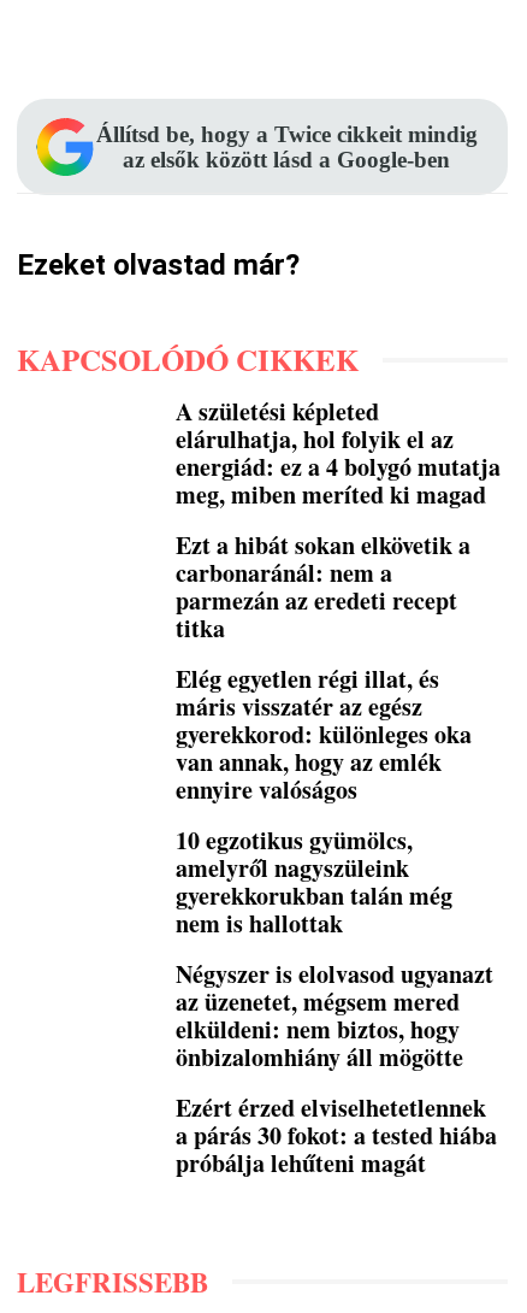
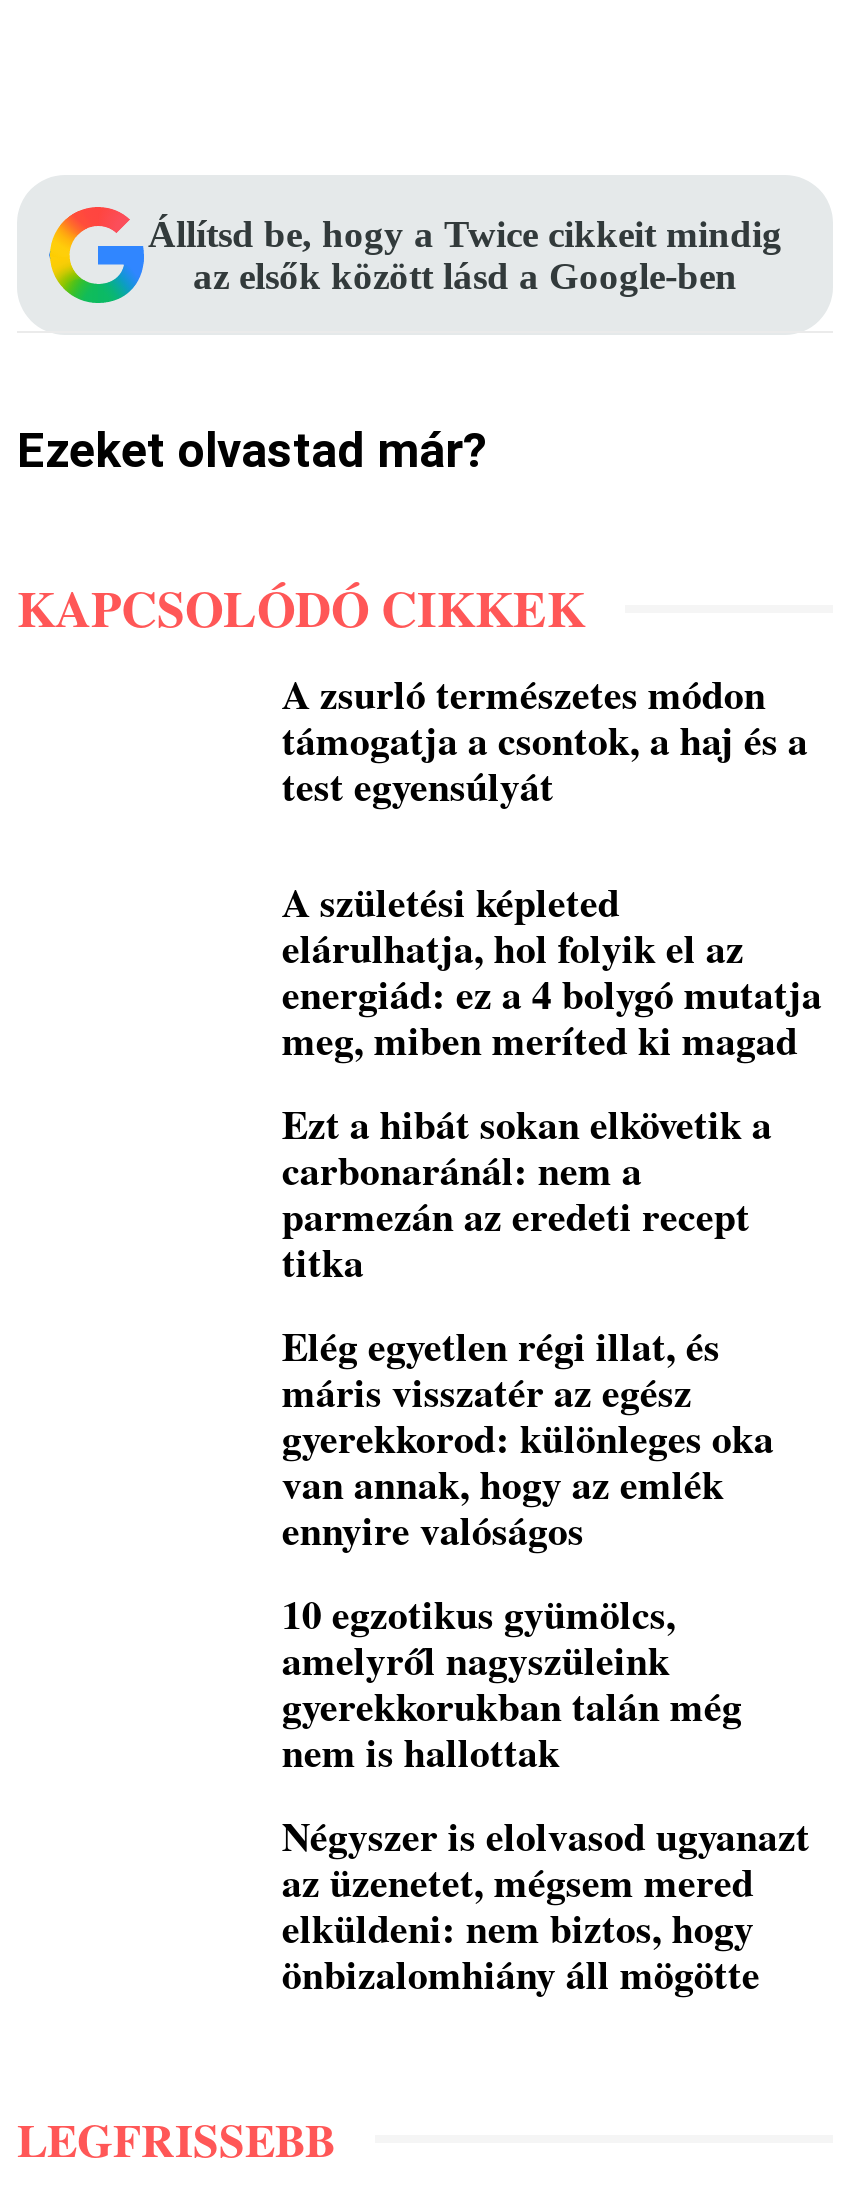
none -> [282,666,808,816] A zsurló természetes módon | támogatja a csontok, a haj és a | test egyensúlyát
moved [176,394,501,1074] -> [282,873,822,2003]: A születési képleted | elárulhatja, hol folyik el az | energiád: ez a 4 bolygó mutatja | ... | elküldeni: nem biztos, hogy | önbizalomhiány áll mögötte
[176,1090,497,1180] Ezért érzed elviselhetetlennek | a párás 30 fokot: a tested hiába | próbálja lehűteni magát -> none

